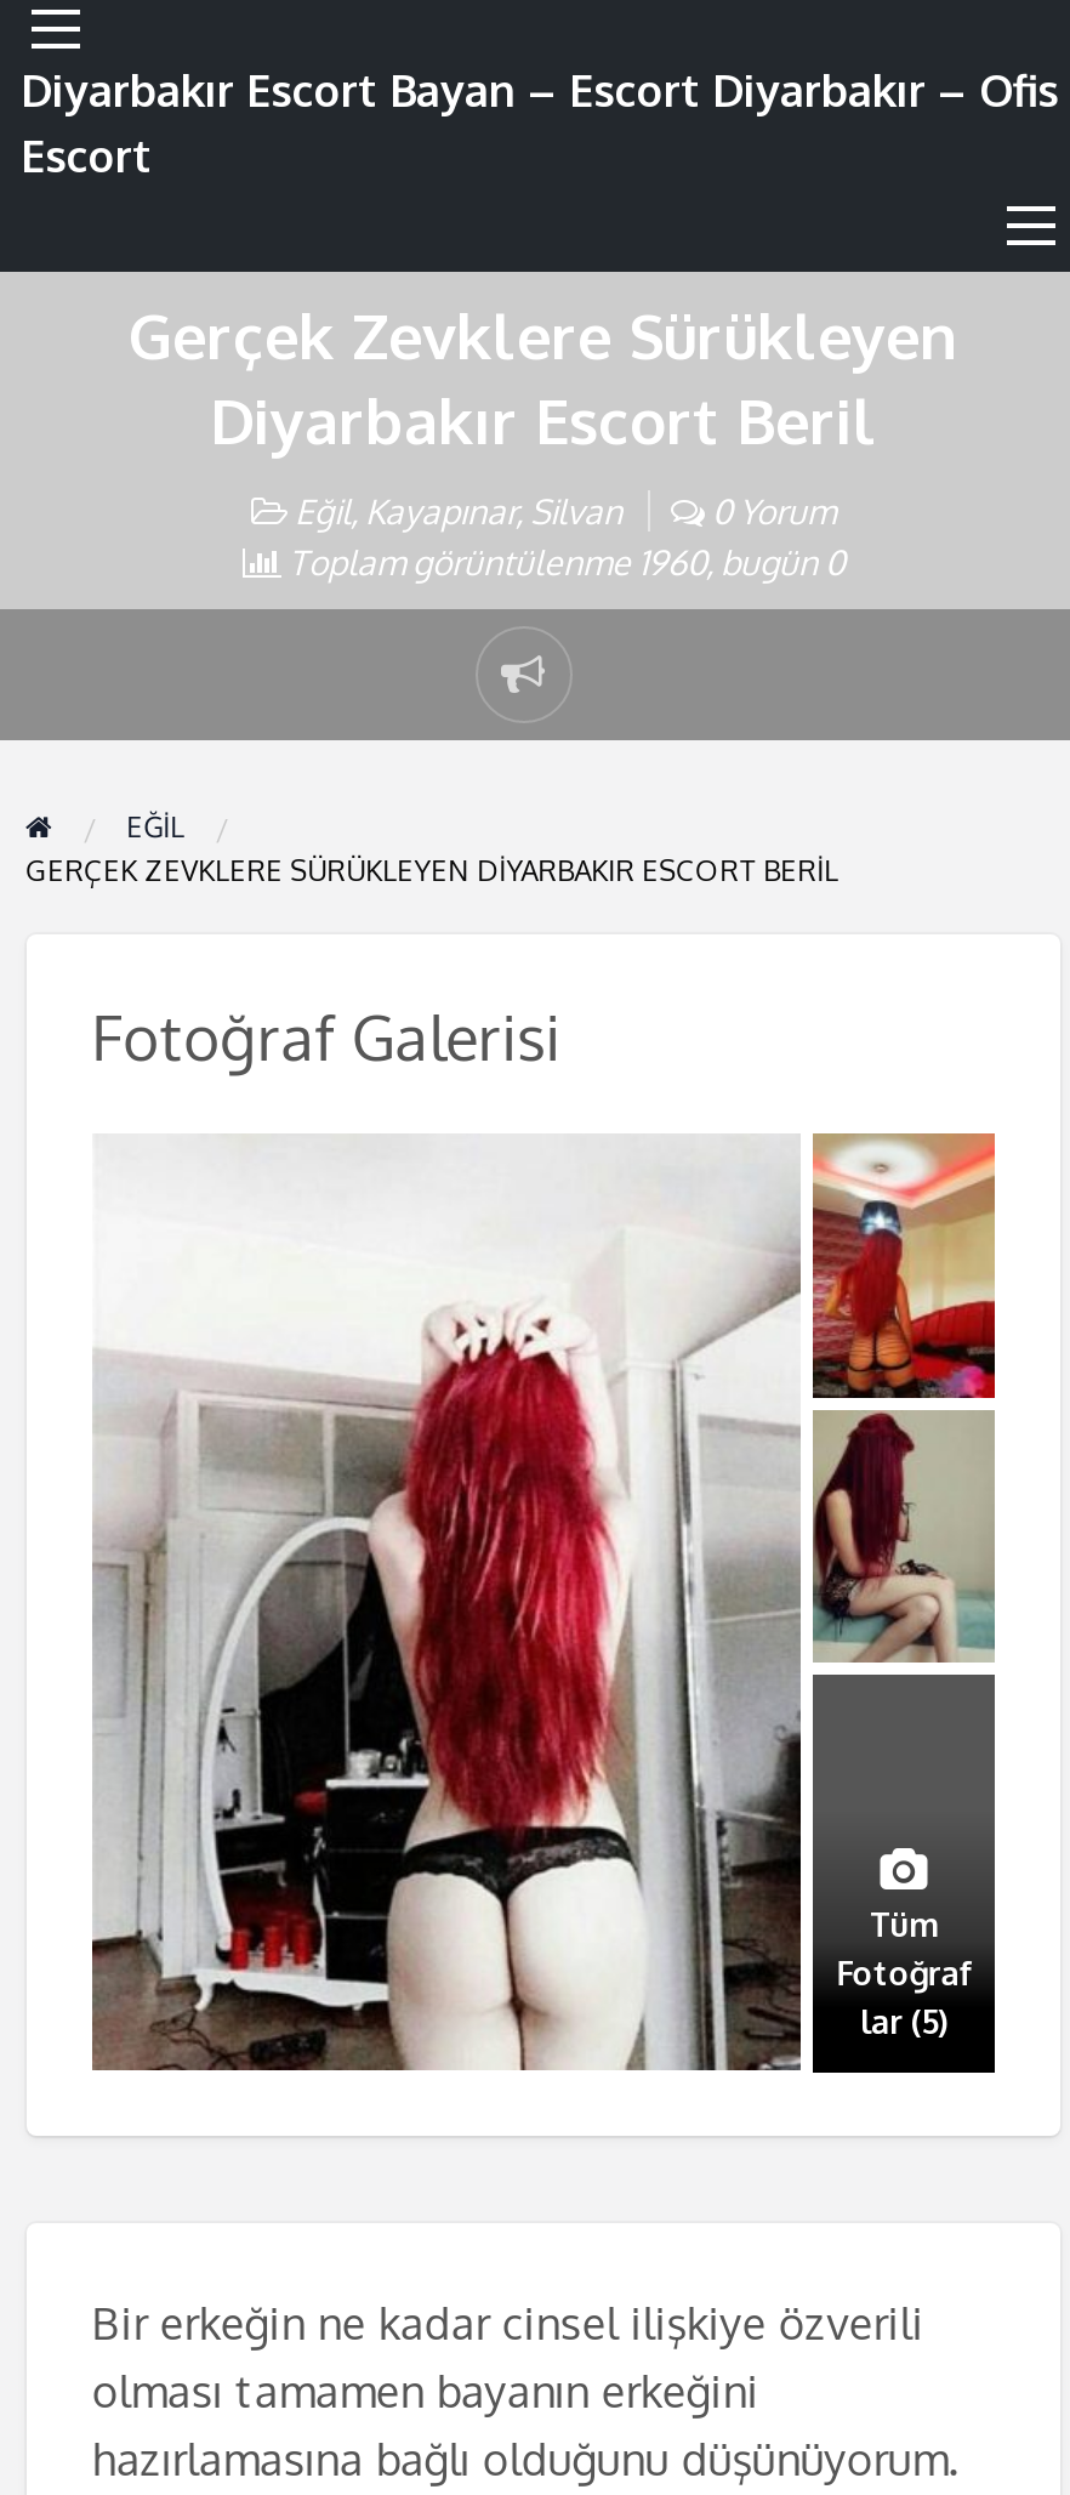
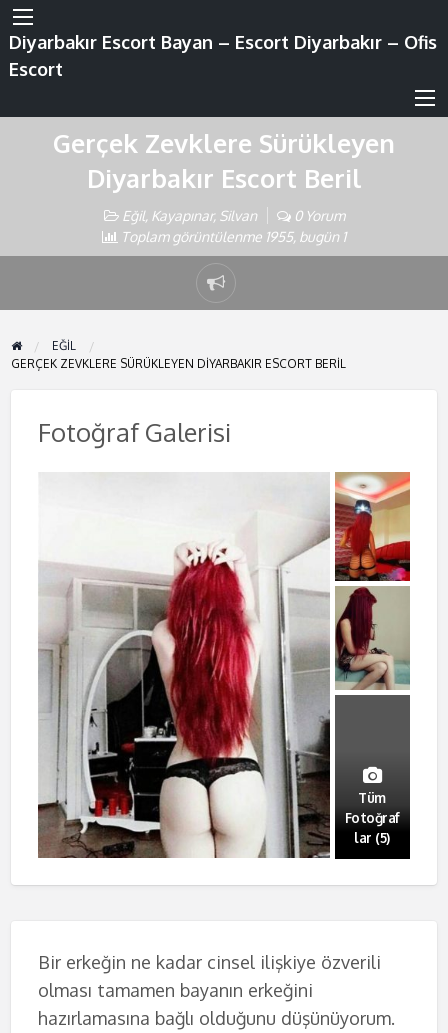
[281,540,844,581] Toplam görüntülenme 1960, bugün 0 -> [118,227,346,244] Toplam görüntülenme 1955, bugün 1

